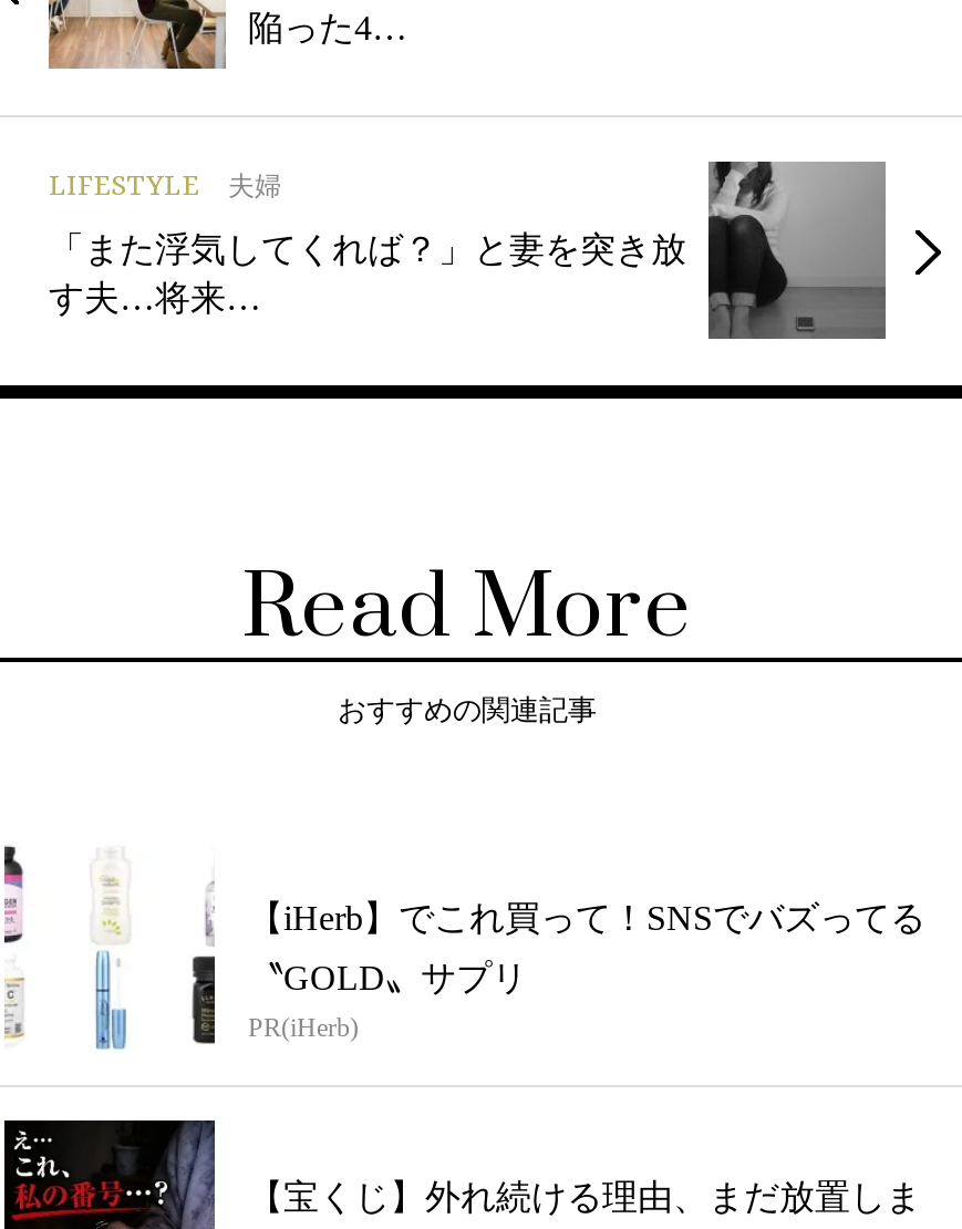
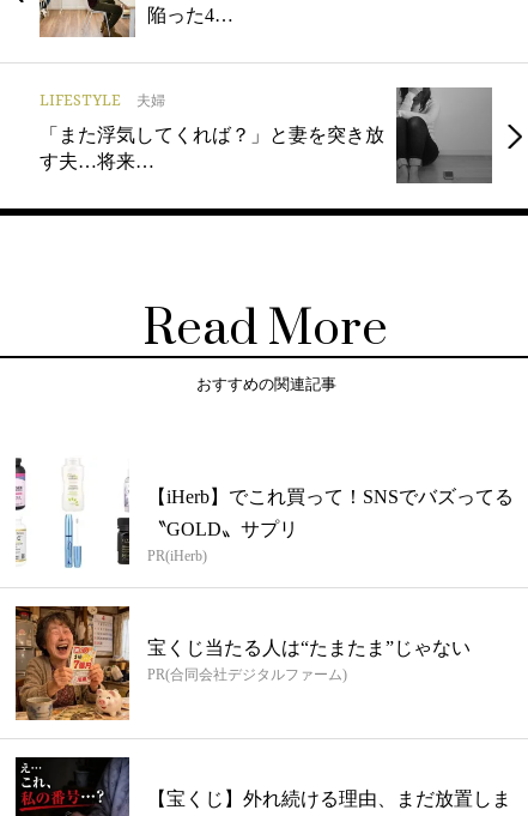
none -> [14,605,471,721] [image] | 宝くじ当たる人は“たまたま”じゃない | PR(合同会社デジタルファーム)

